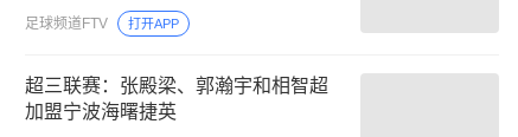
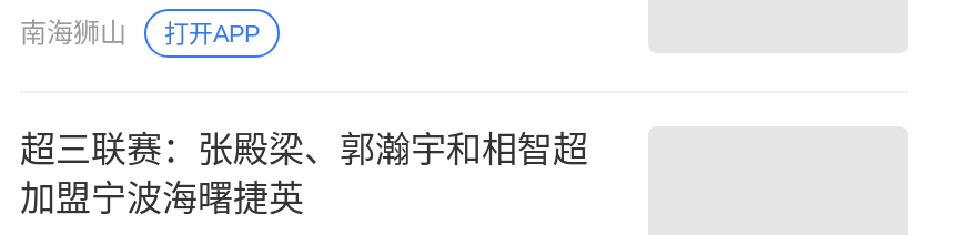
[25,15,108,31] 足球频道FTV -> [20,19,127,50] 南海狮山

